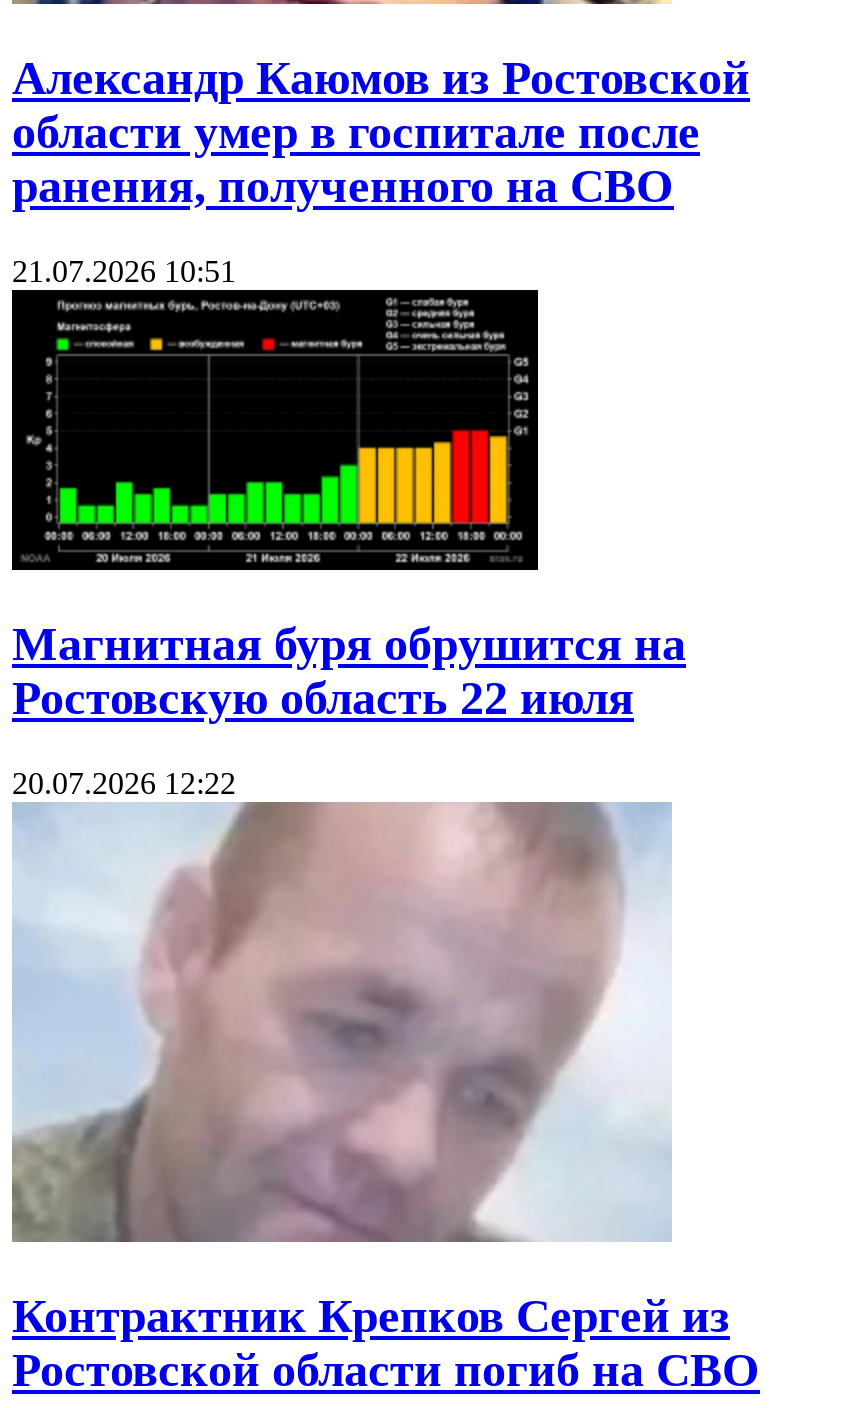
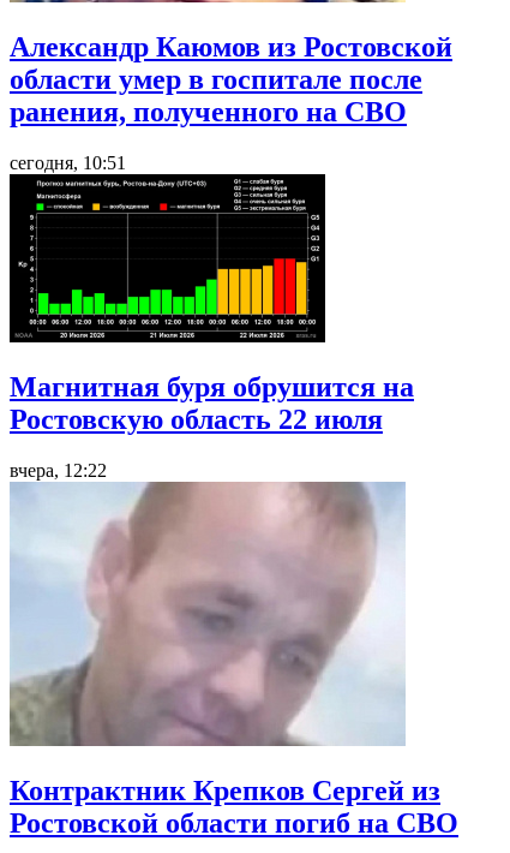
[12,254,236,288] 21.07.2026 10:51 -> [10,153,126,173] сегодня, 10:51
[12,766,236,800] 20.07.2026 12:22 -> [10,460,107,480] вчера, 12:22

